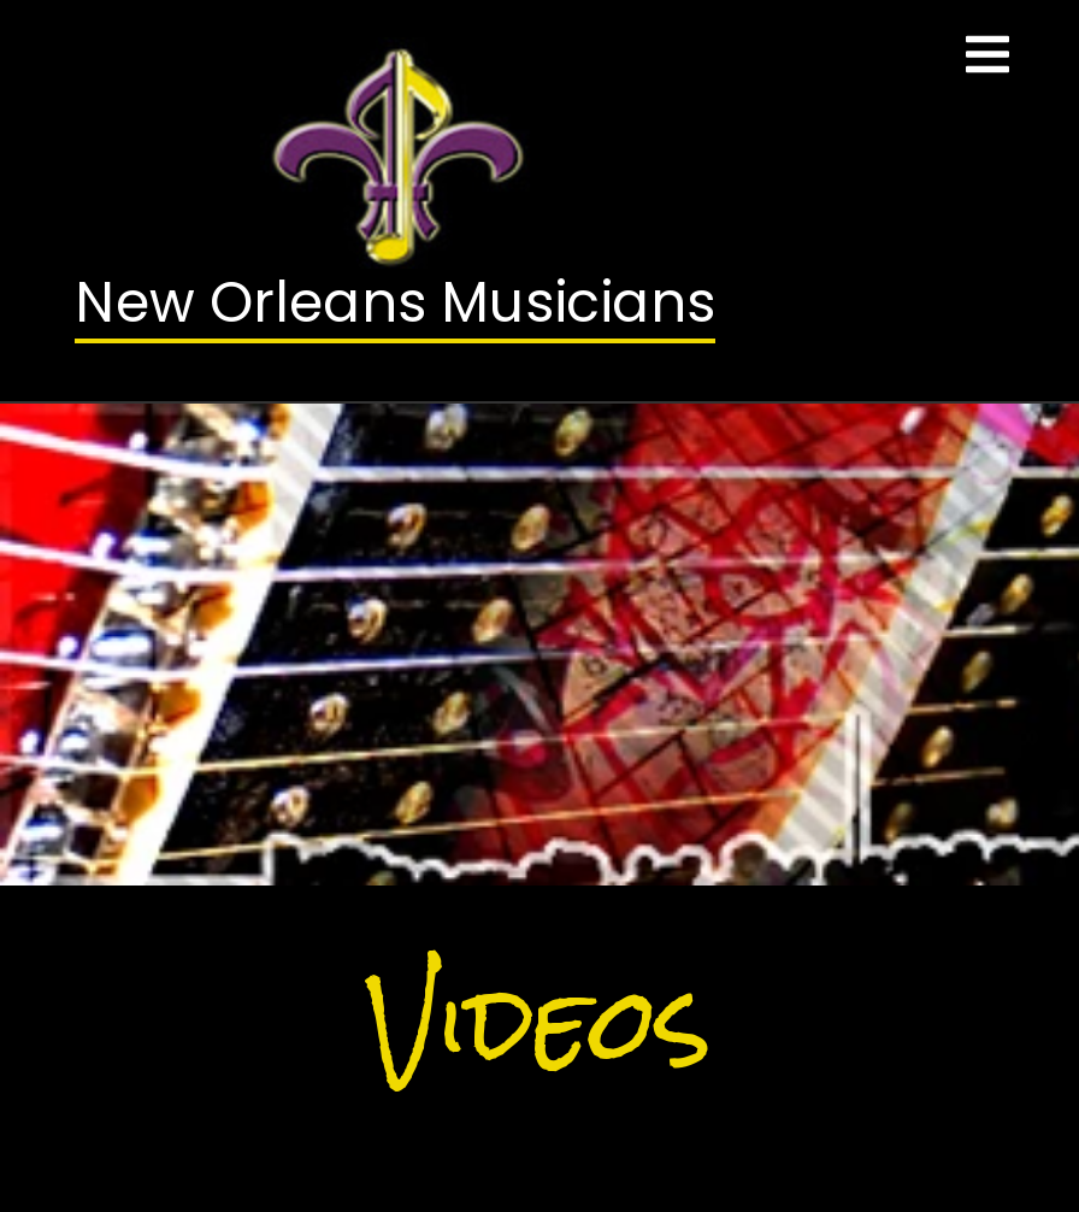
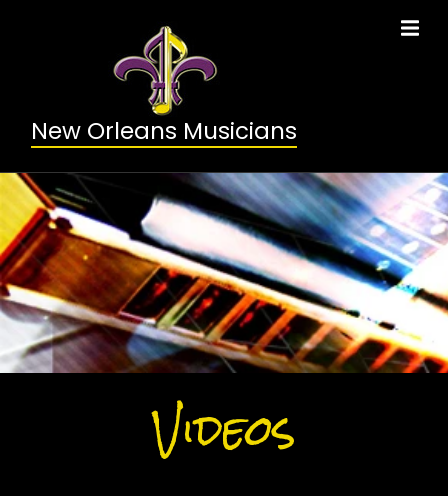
[7,401,1072,888] [image] -> [3,172,445,374] [image]

